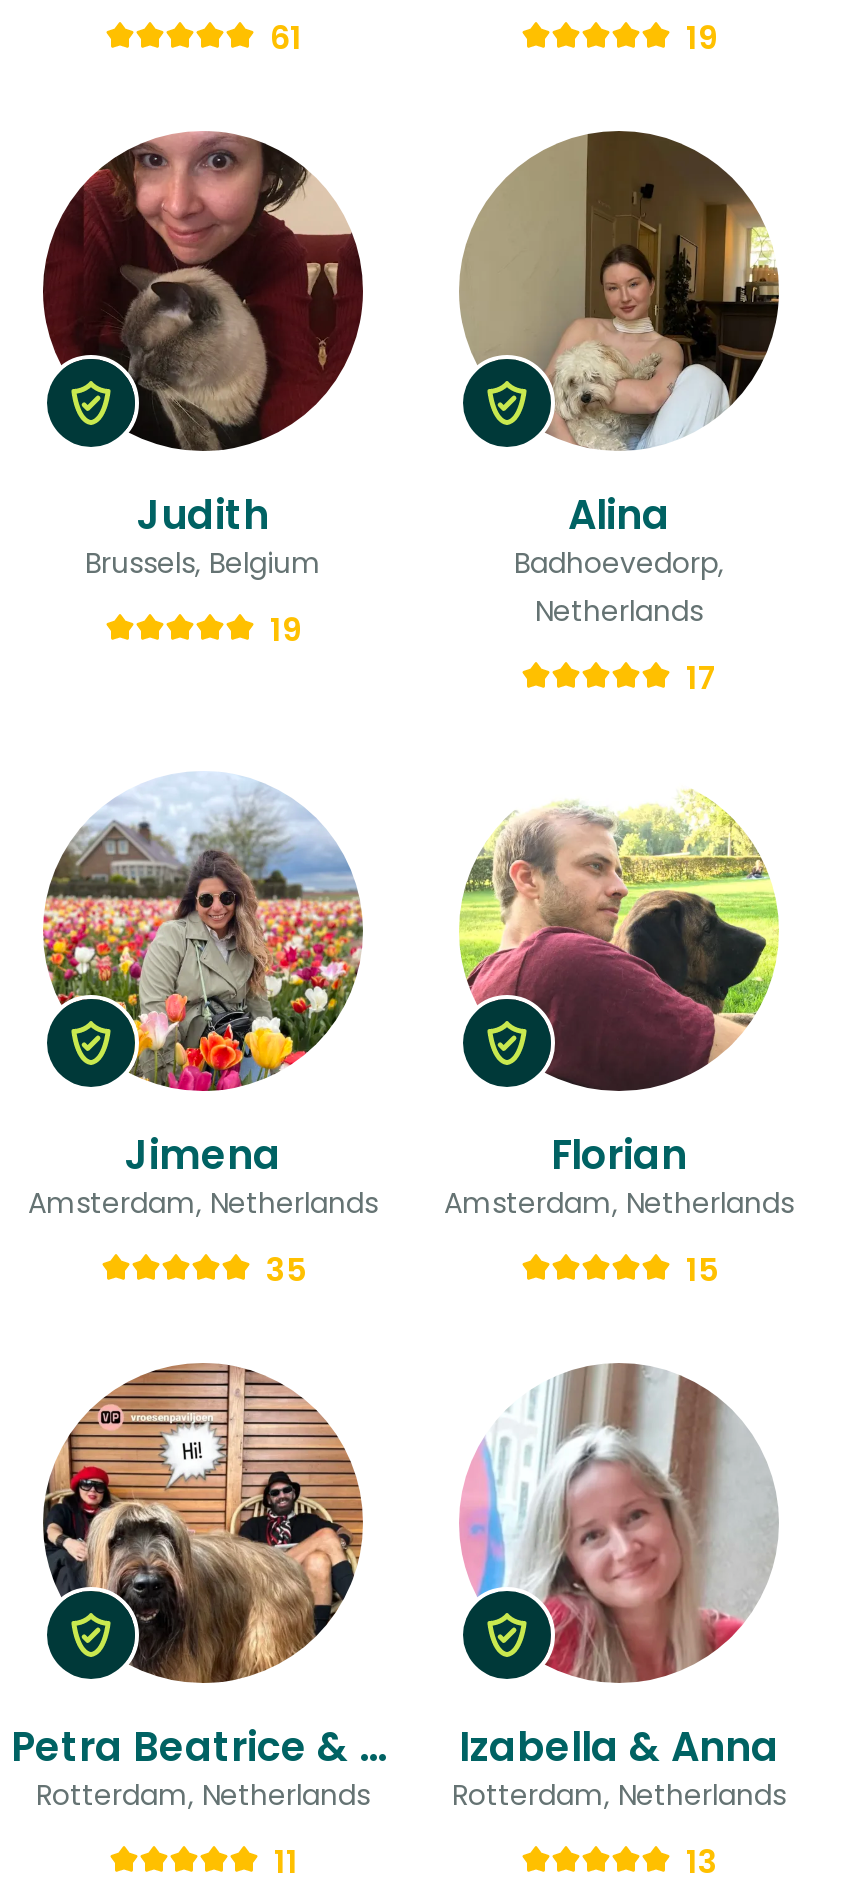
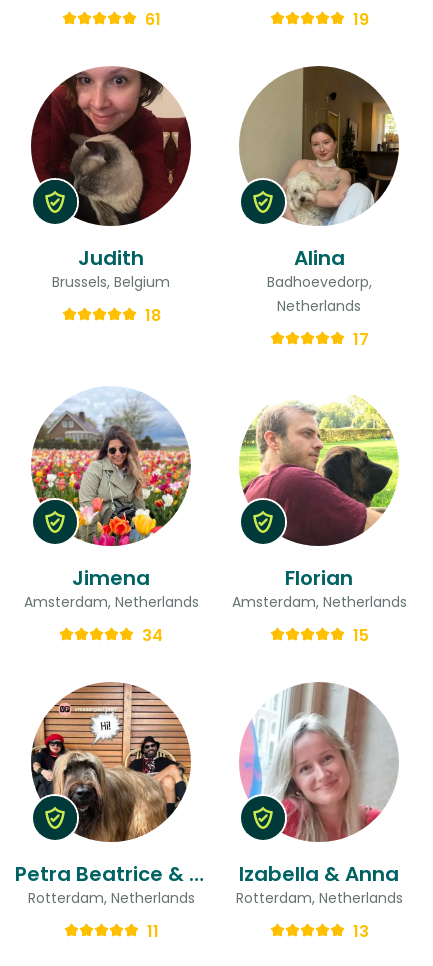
[270,606,302,652] 19 -> [144,304,160,327] 18
[266,1246,306,1292] 35 -> [142,624,163,647] 34

